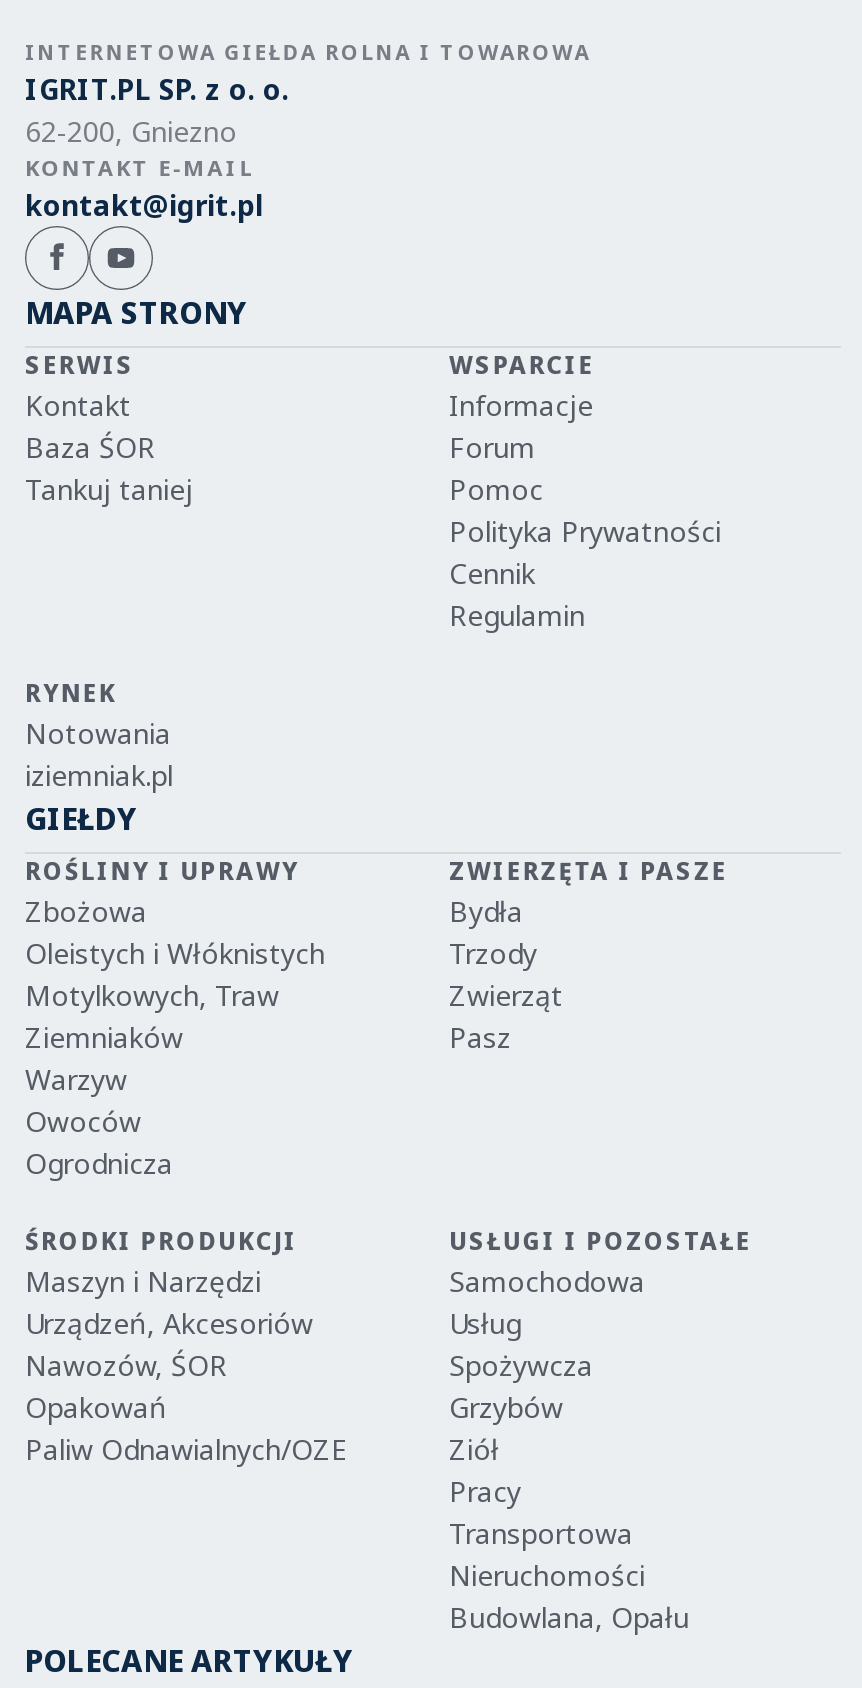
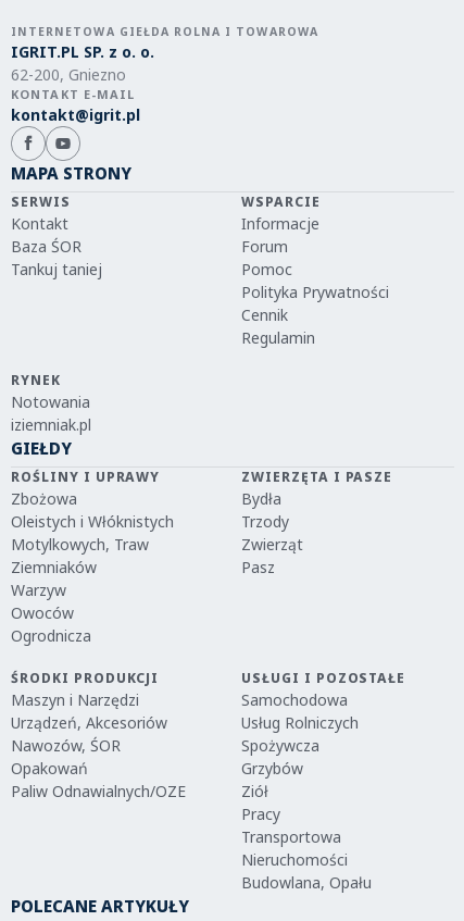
[449,1304,521,1342] Usług -> [241,712,359,733] Usług Rolniczych

